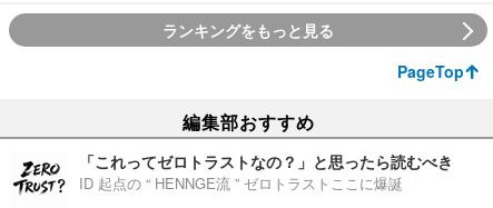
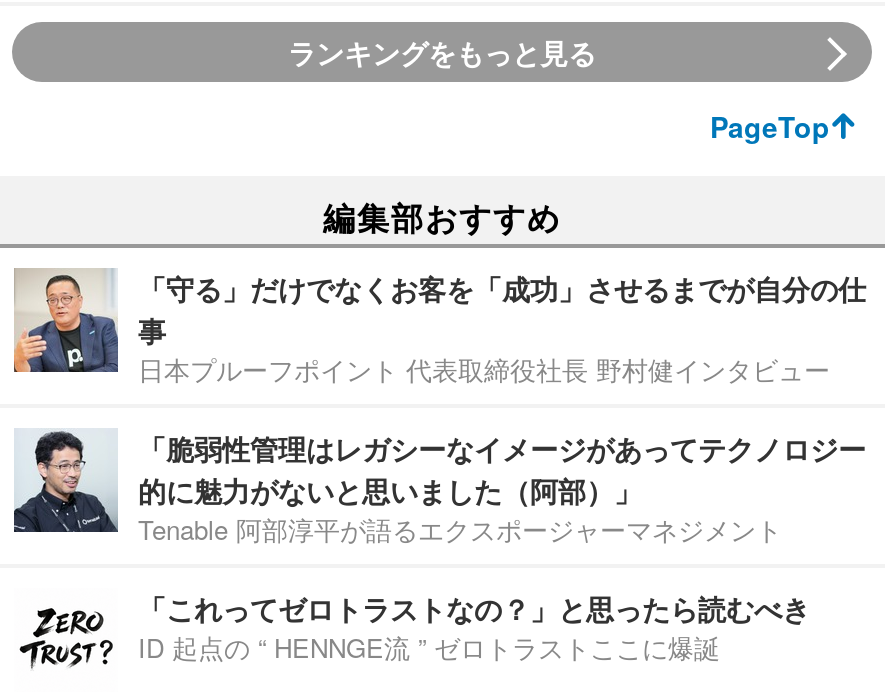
none -> [12,268,866,548] [image] | 「守る」だけでなくお客を「成功」させるまでが自分の仕 | 事 | 日本プルーフポイント 代表取締役社長 野村健インタビュー | 「脆弱性管理はレガシーなイメージがあってテクノロジー | 的に魅力がないと思いました（阿部）」 | Tenable 阿部淳平が語るエクスポージャーマネジメント
none -> [12,428,110,534] [image]

